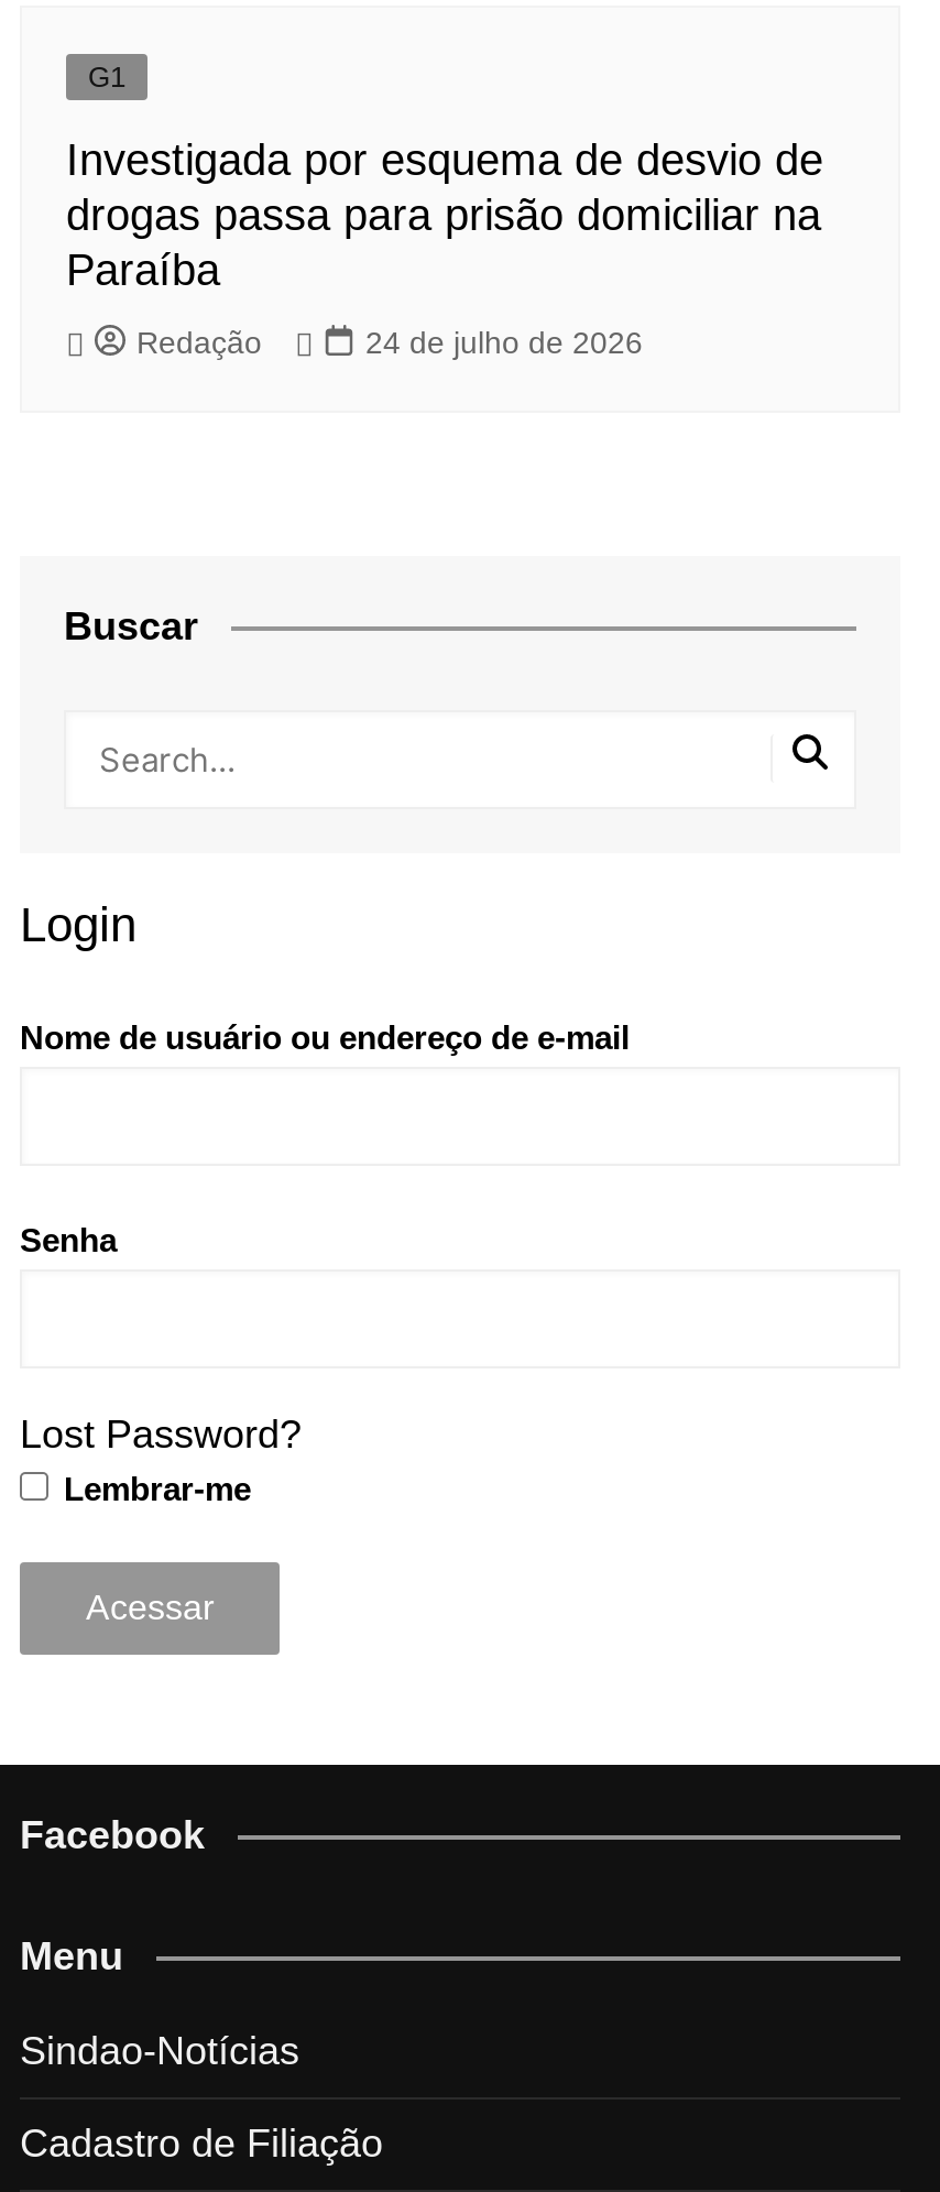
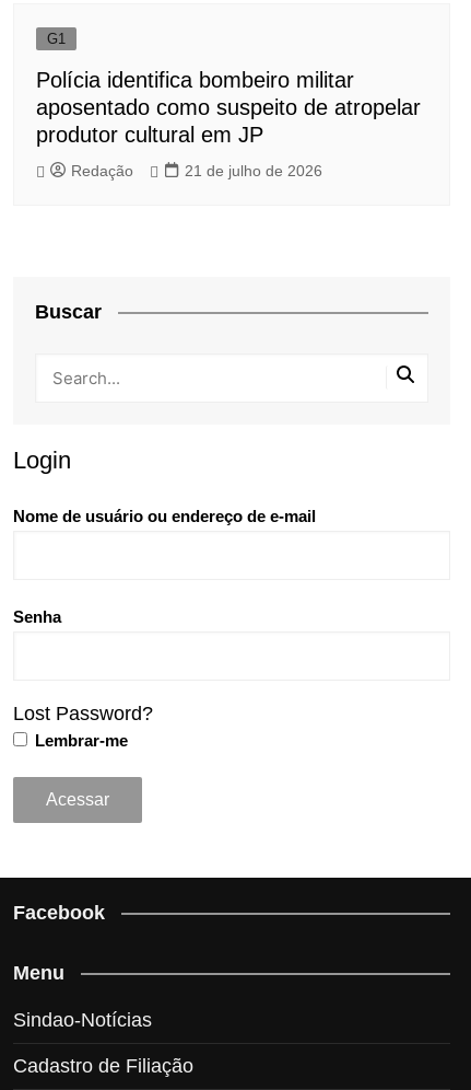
[66,135,823,293] Investigada por esquema de desvio de | drogas passa para prisão domiciliar na | Paraíba -> [36,68,421,146] Polícia identifica bombeiro militar | aposentado como suspeito de atropelar | produtor cultural em JP
[365,325,643,360] 24 de julho de 2026 -> [185,162,322,180] 21 de julho de 2026

